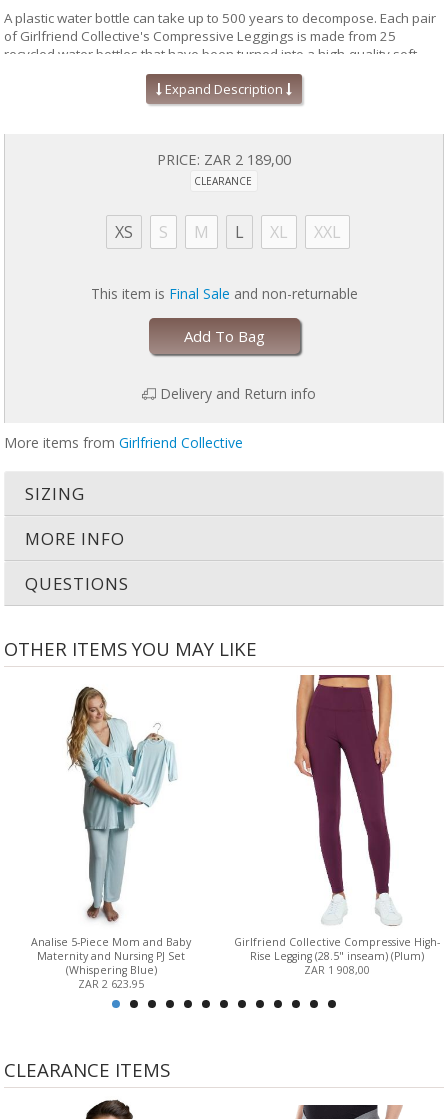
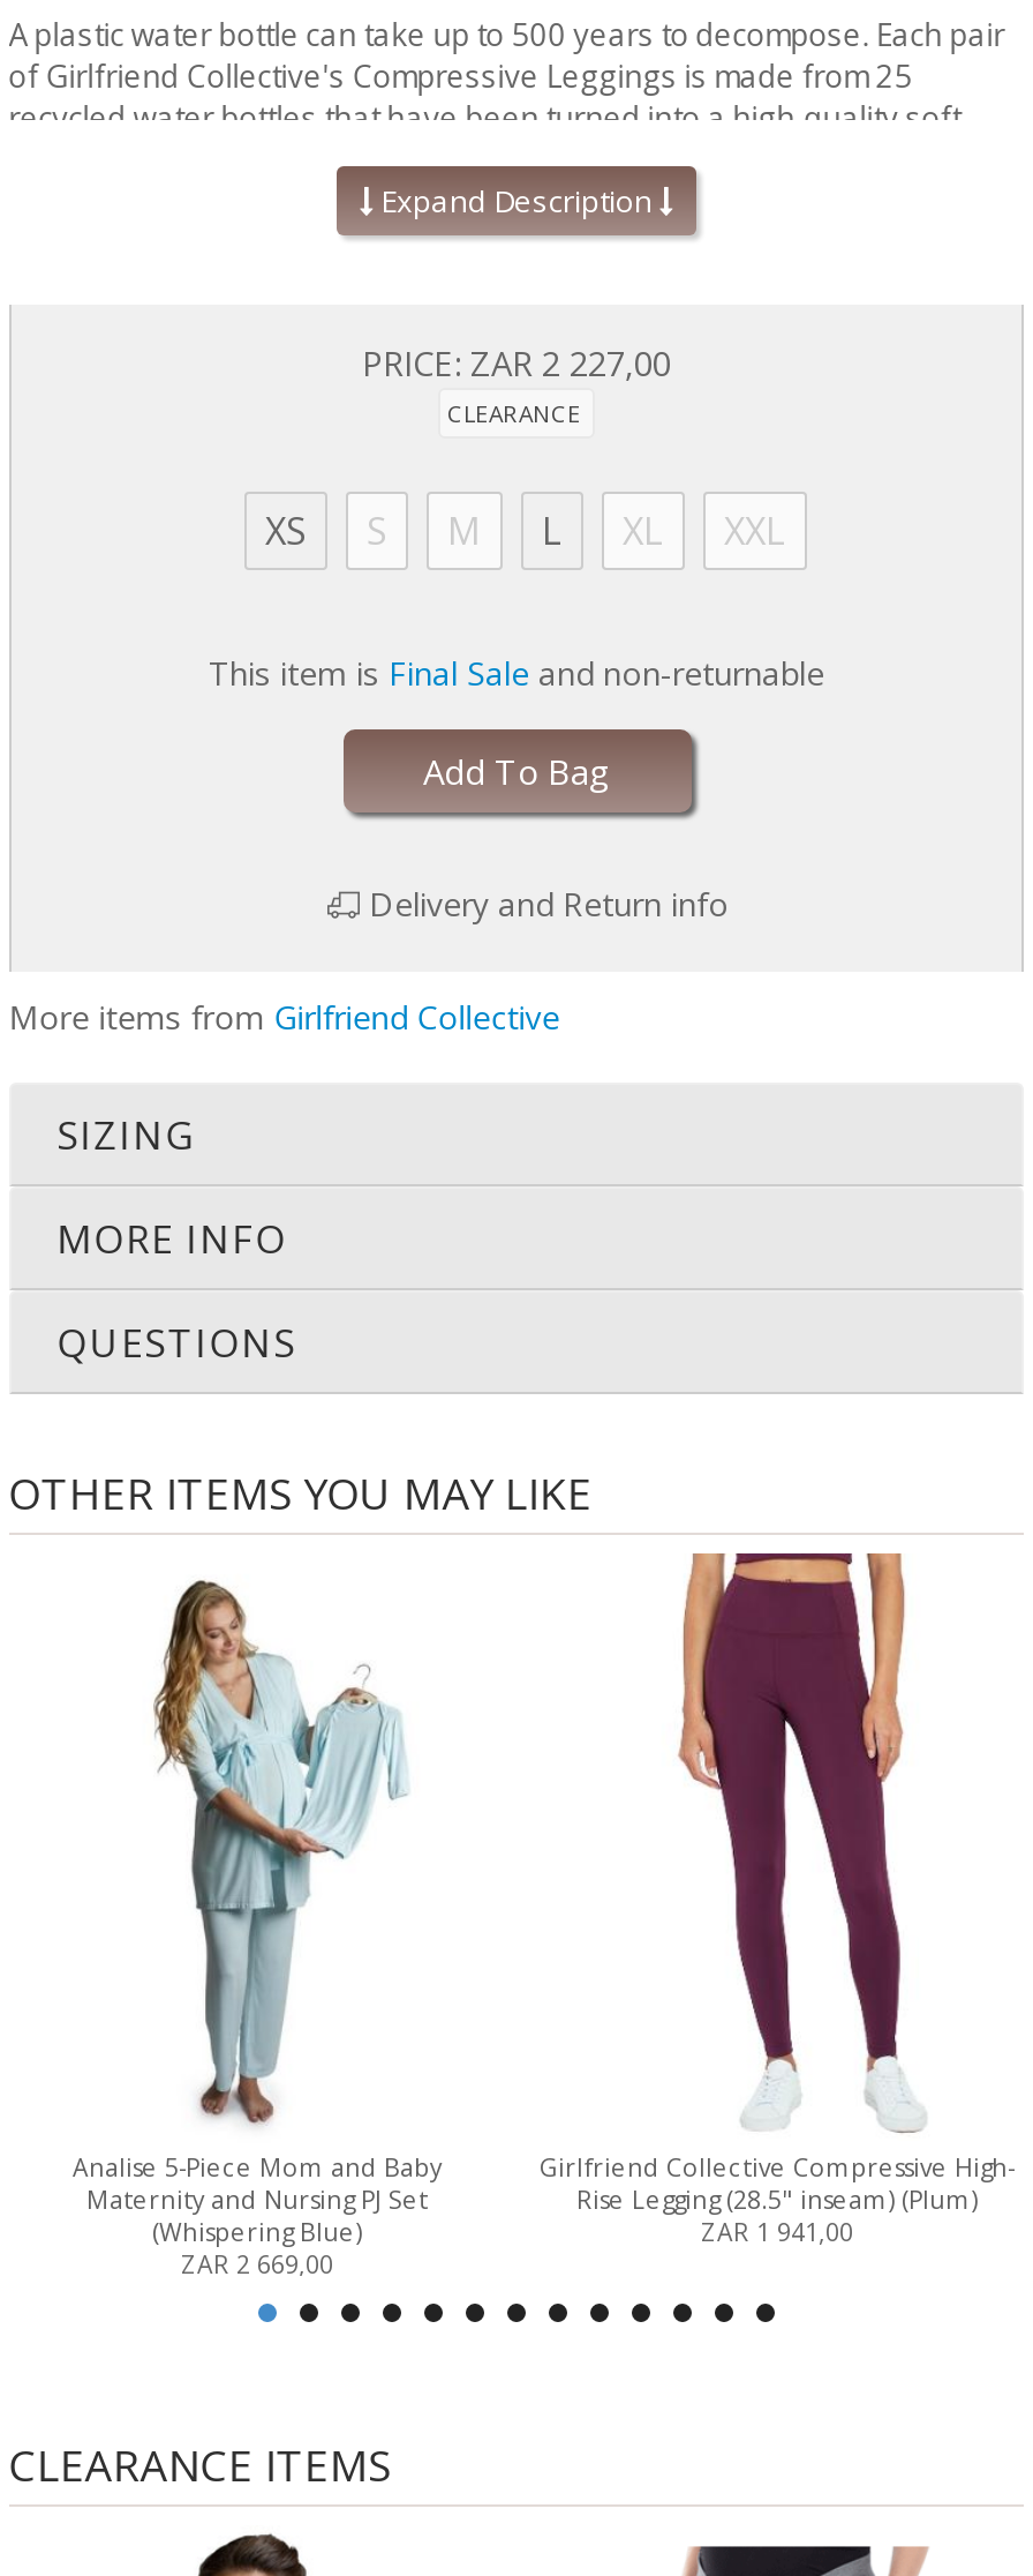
[157,149,291,169] PRICE: ZAR 2 189,00 -> [362,338,671,384] PRICE: ZAR 2 227,00
[304,963,370,977] ZAR 1 908,00 -> [701,2217,853,2249] ZAR 1 941,00
[78,977,144,991] ZAR 2 623,95 -> [181,2249,333,2281] ZAR 2 669,00

